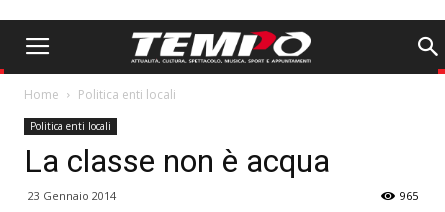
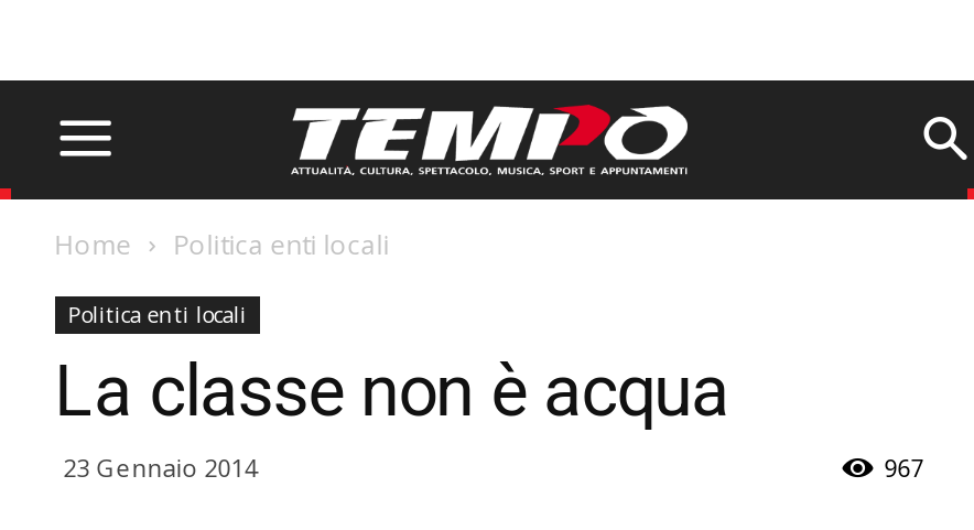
[400,188,418,203] 965 -> [884,451,924,484] 967

